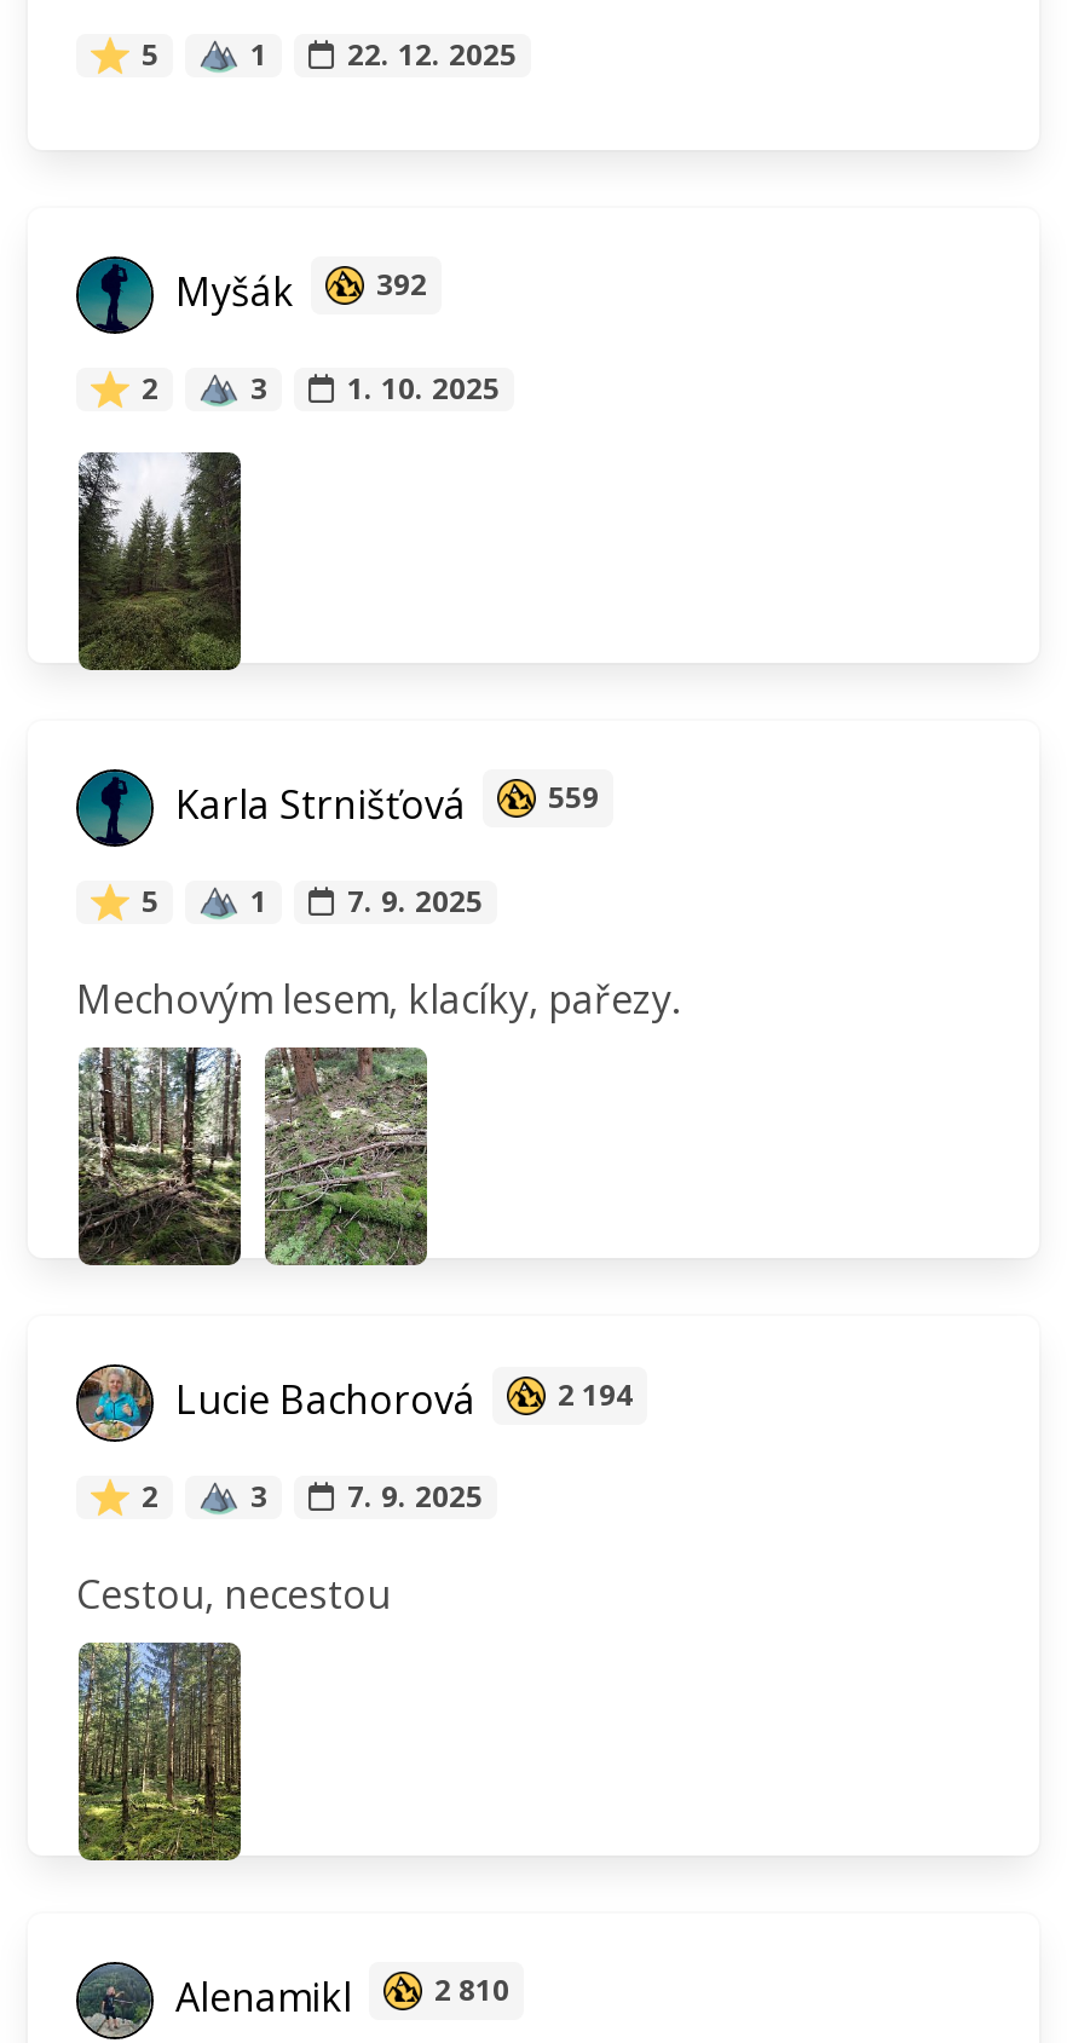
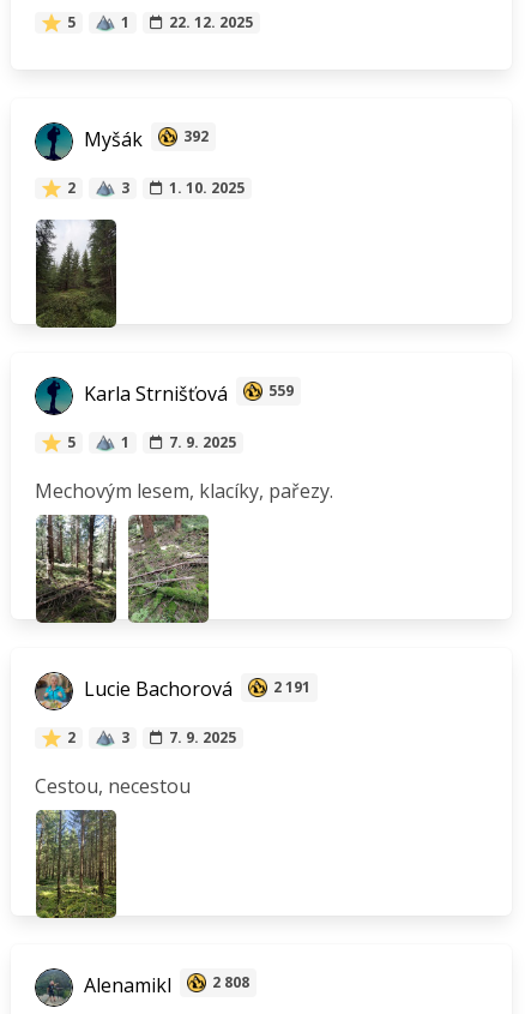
[166,1373,633,1426] Lucie Bachorová 2 194 -> [79,676,310,703] Lucie Bachorová 2 191
[166,1969,509,2022] Alenamikl 2 810 -> [79,972,249,998] Alenamikl 2 808

